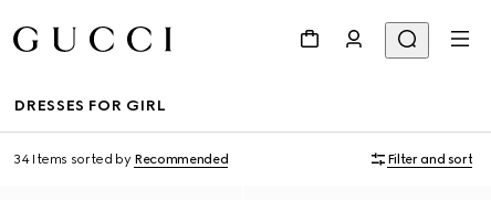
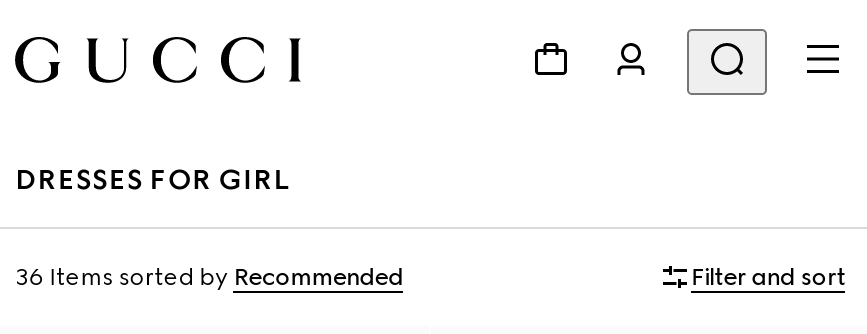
[13,151,228,167] 34 Items sorted by Recommended -> [15,263,403,291] 36 Items sorted by Recommended

